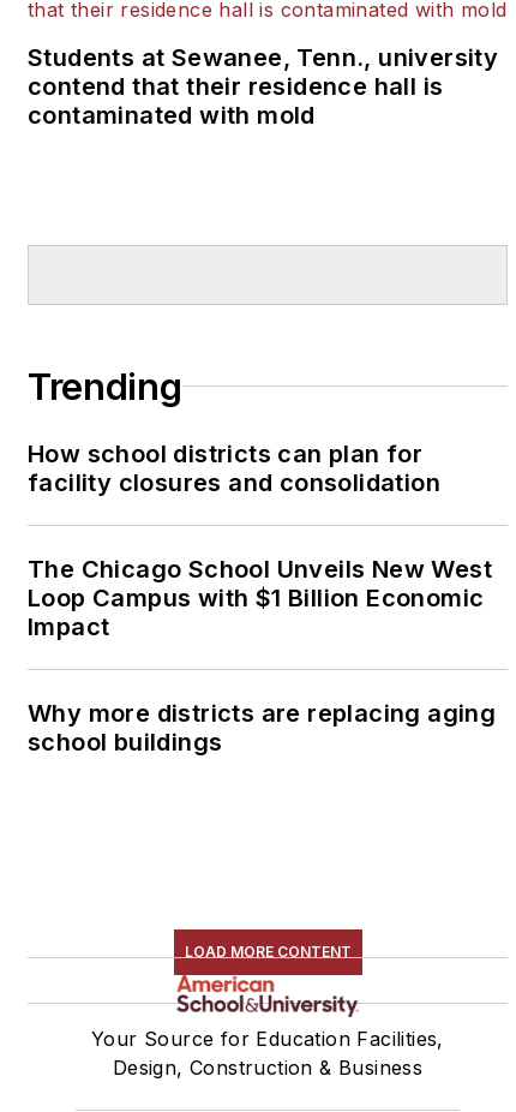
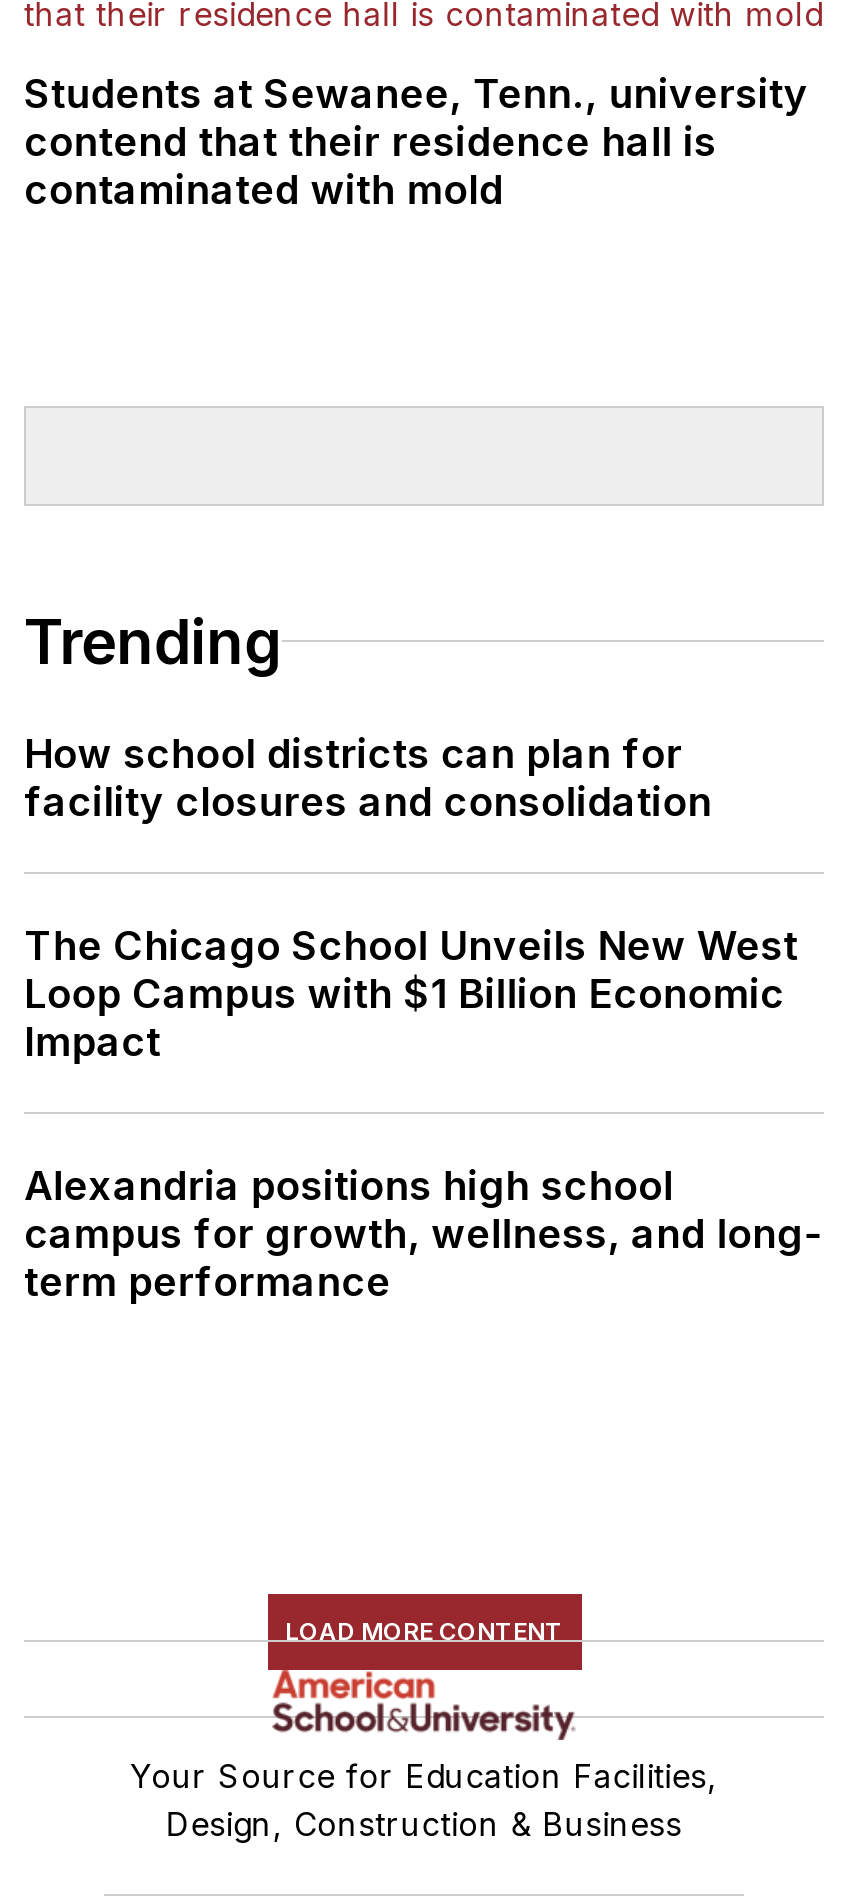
[28,698,496,756] Why more districts are replacing aging | school buildings -> [24,1161,822,1305] Alexandria positions high school | campus for growth, wellness, and long- | term performance

